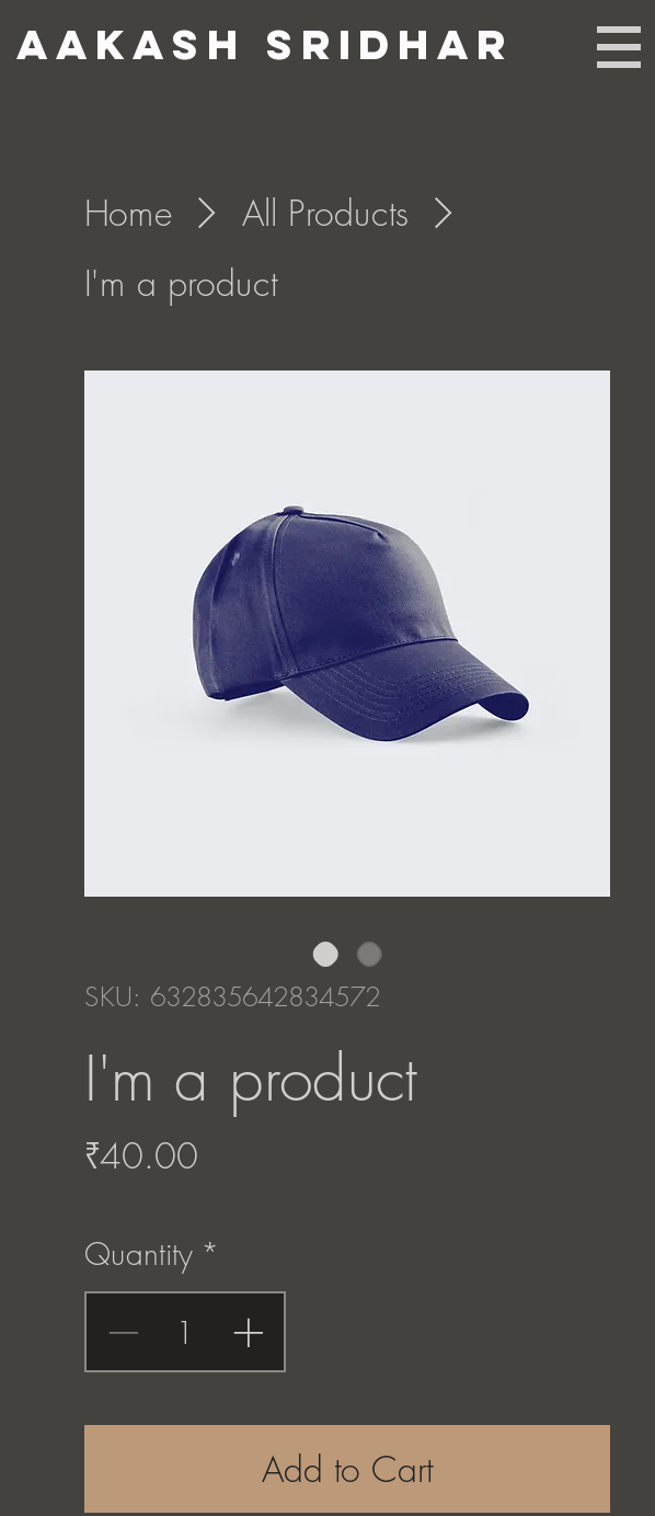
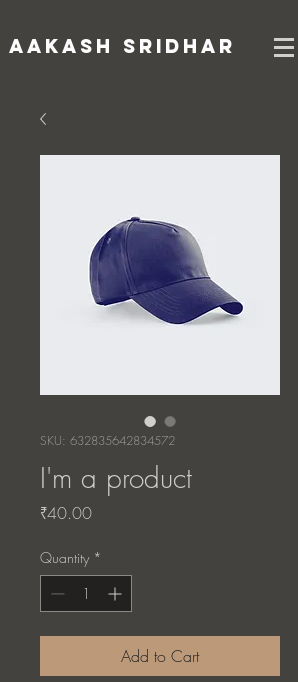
[84,189,409,307] Home | All Products | I'm a product -> none

